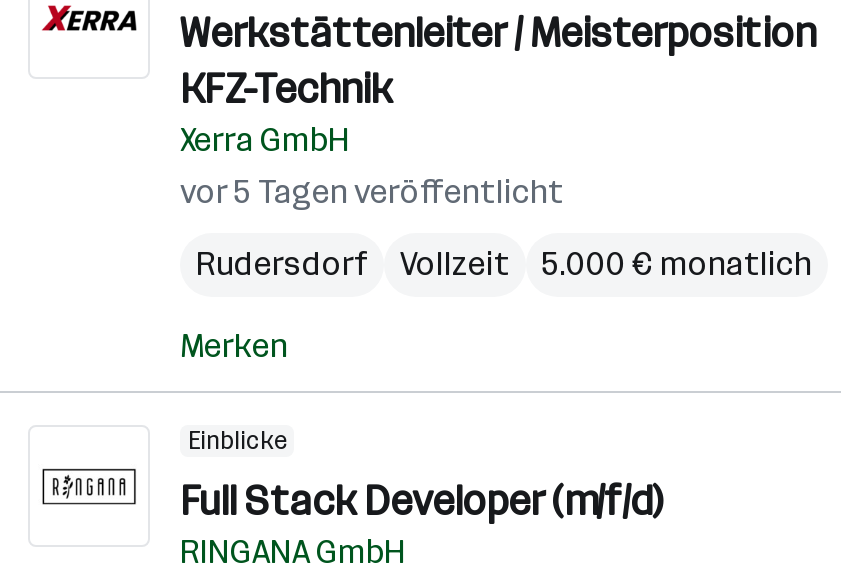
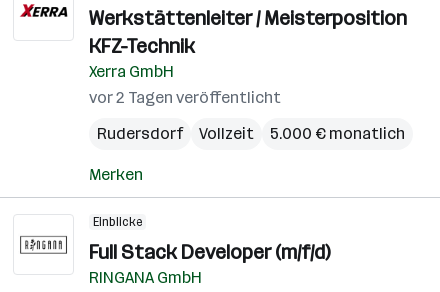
[180,173,564,211] vor 5 Tagen veröffentlicht -> [89,88,281,107] vor 2 Tagen veröffentlicht

